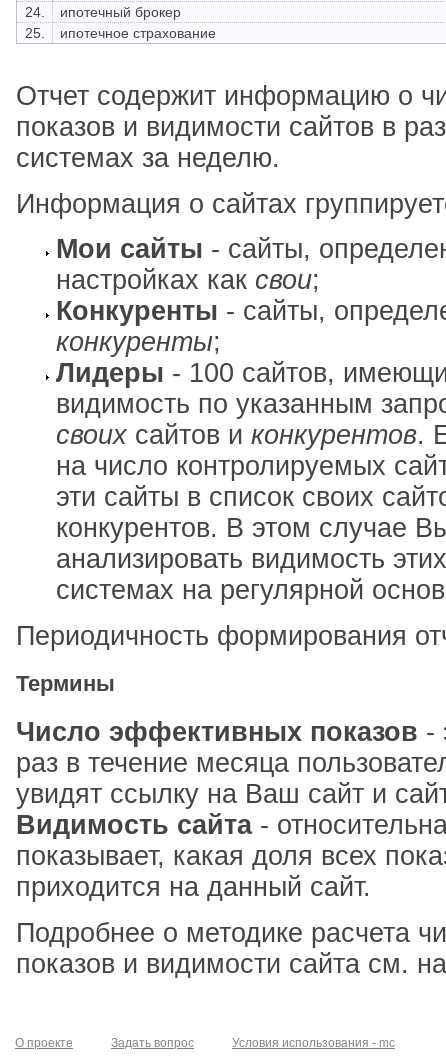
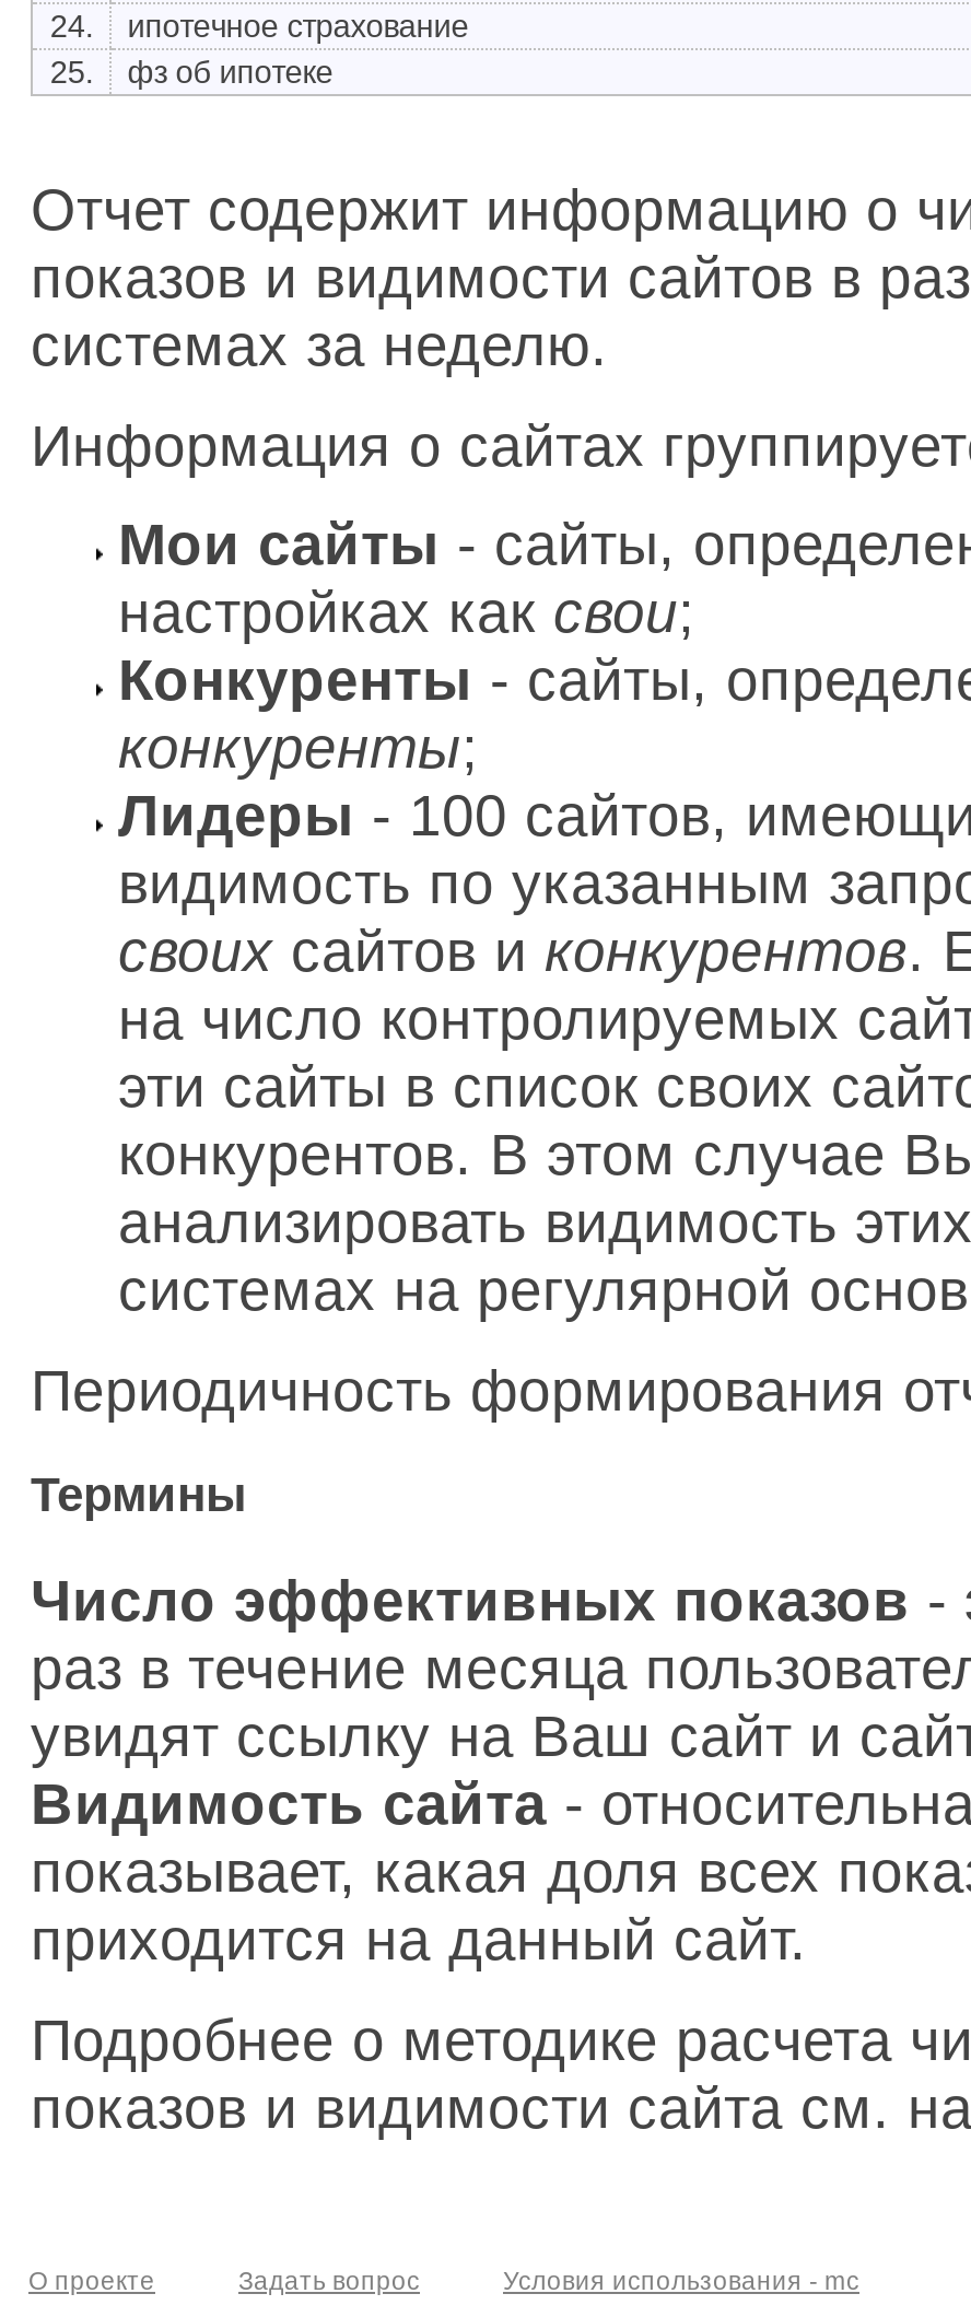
[60,4,181,20] ипотечный брокер -> none
moved [60,25,216,41] -> [127,8,468,43]: ипотечное страхование
none -> [127,54,333,89] фз об ипотеке

